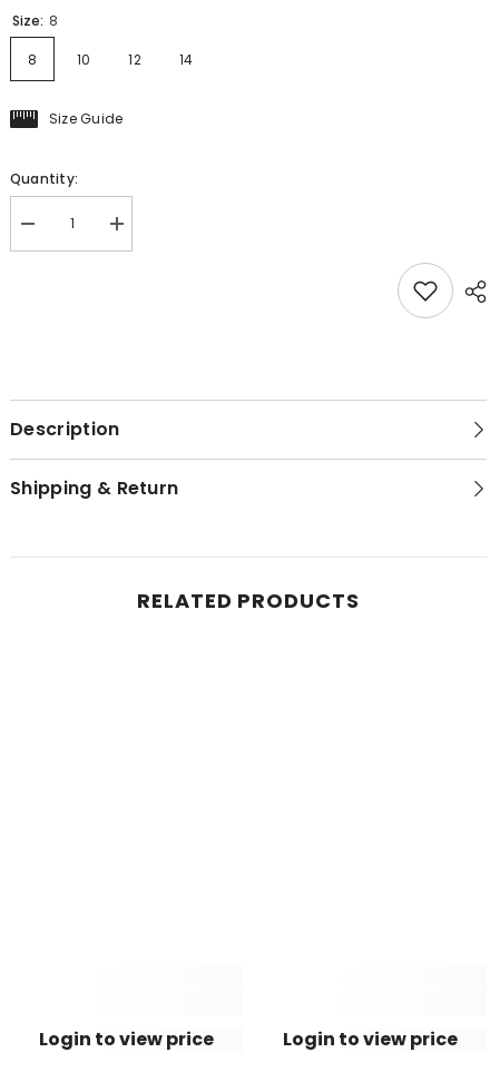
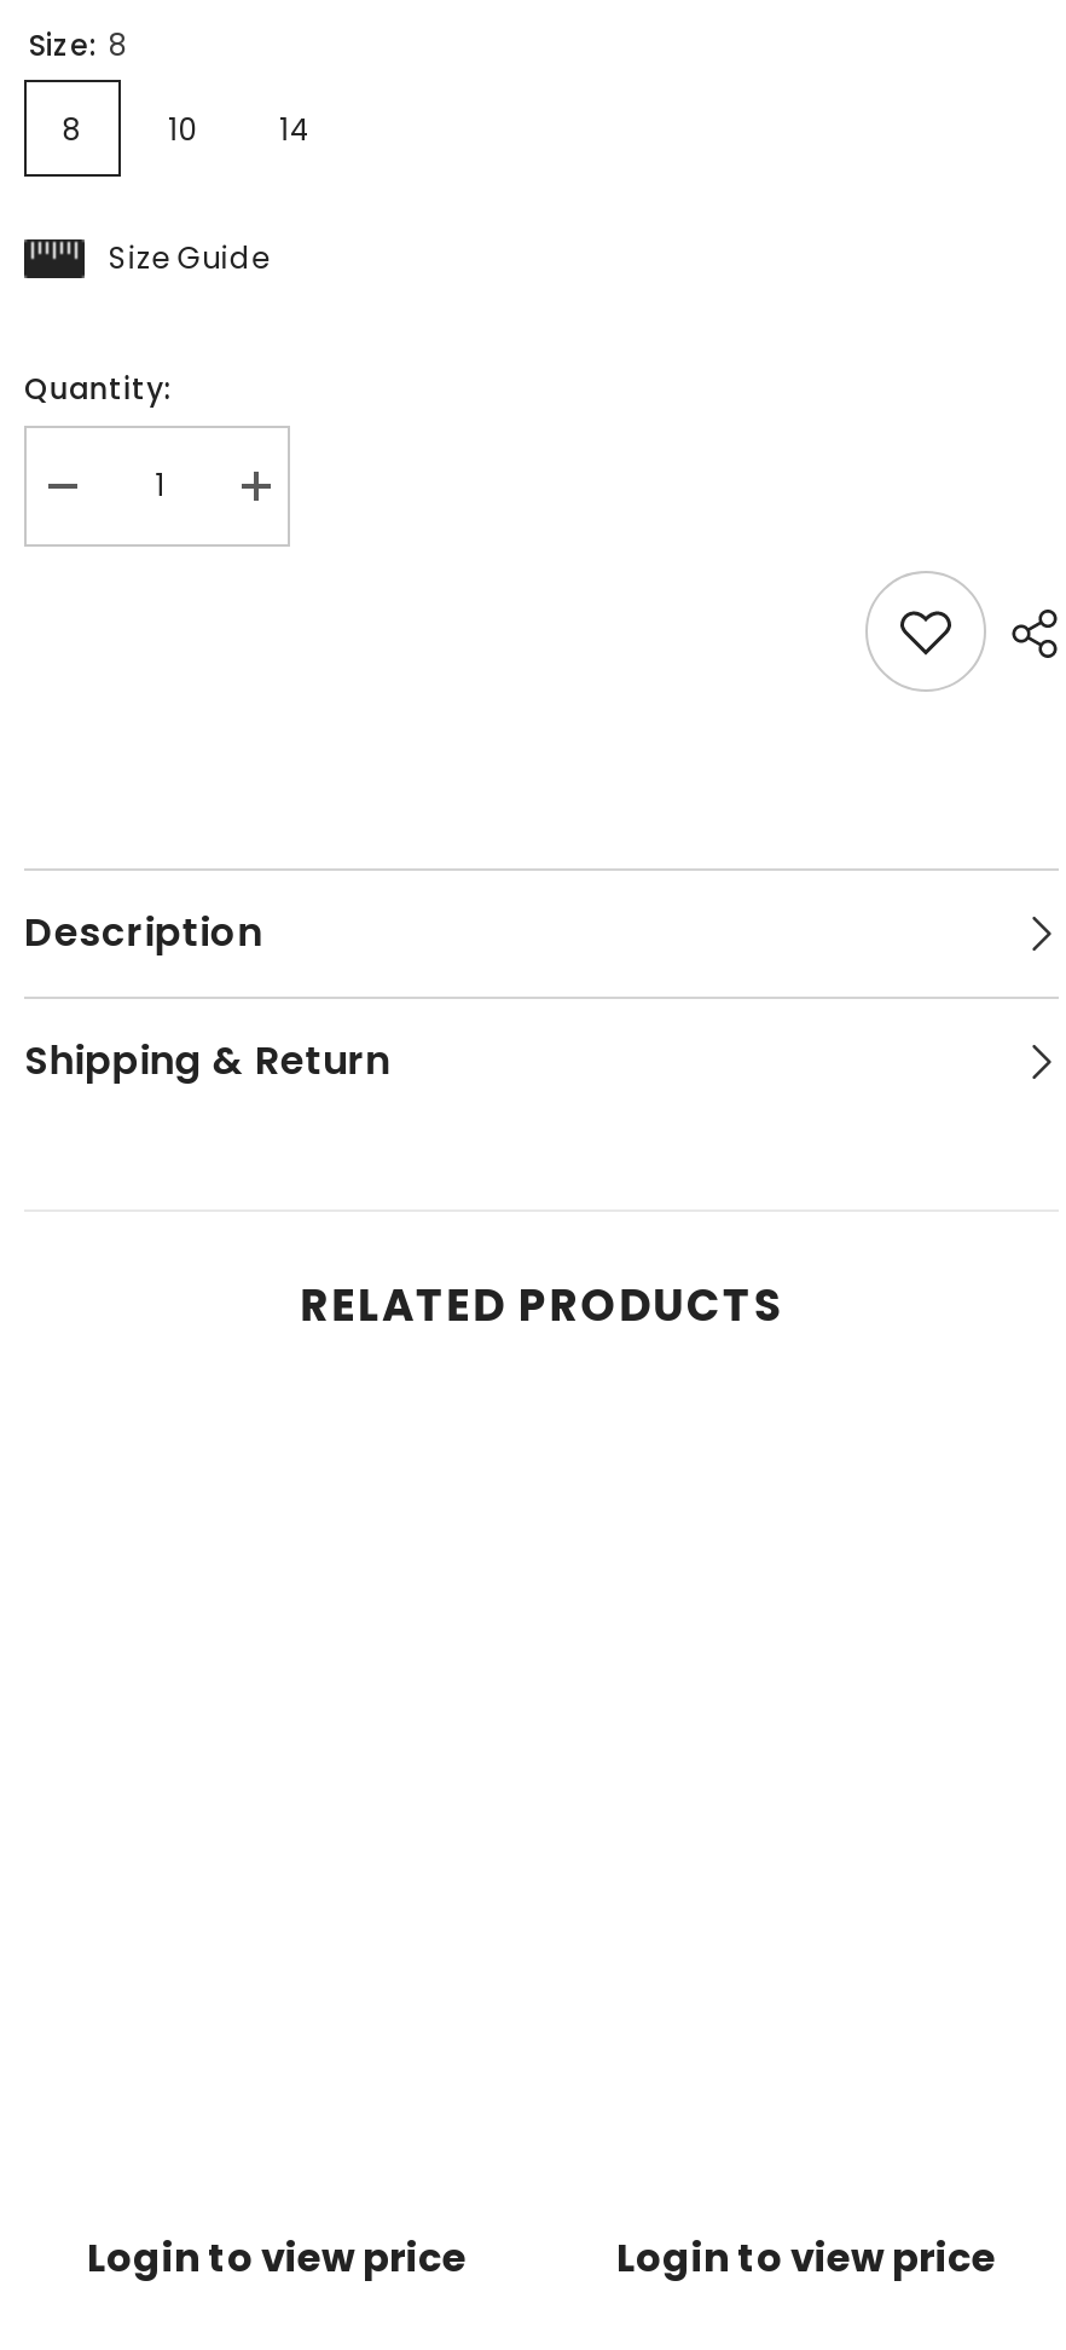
[128,50,141,69] 12 -> none

